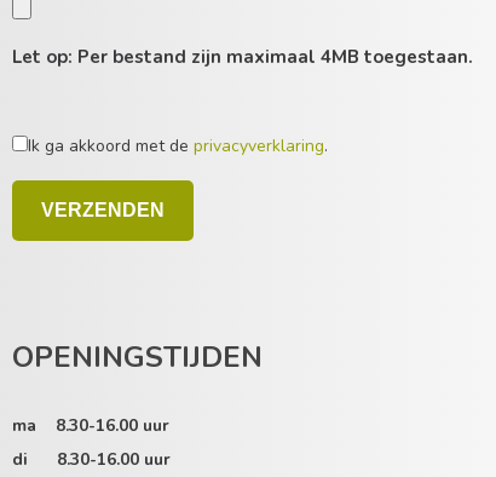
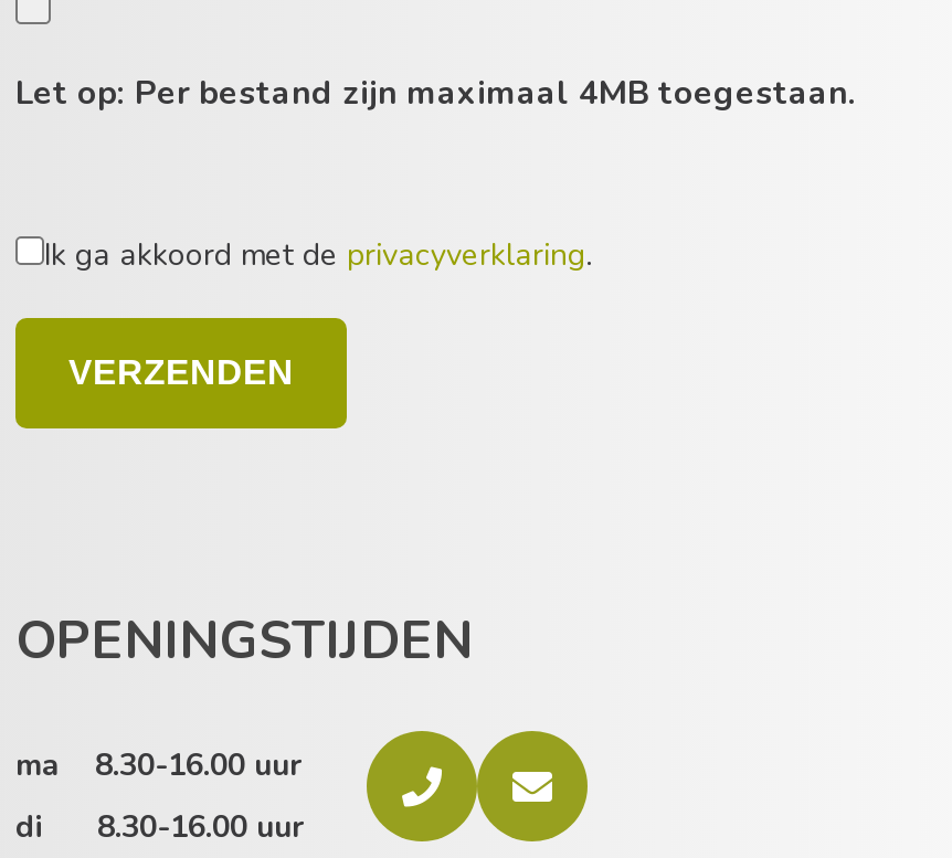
none -> [364,729,590,844] [image]

